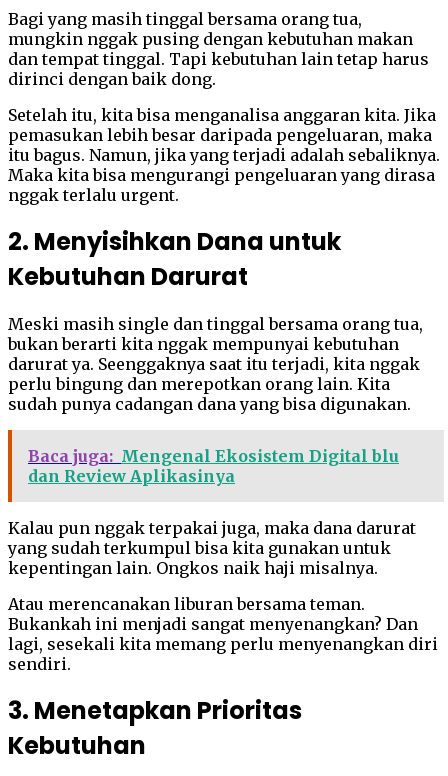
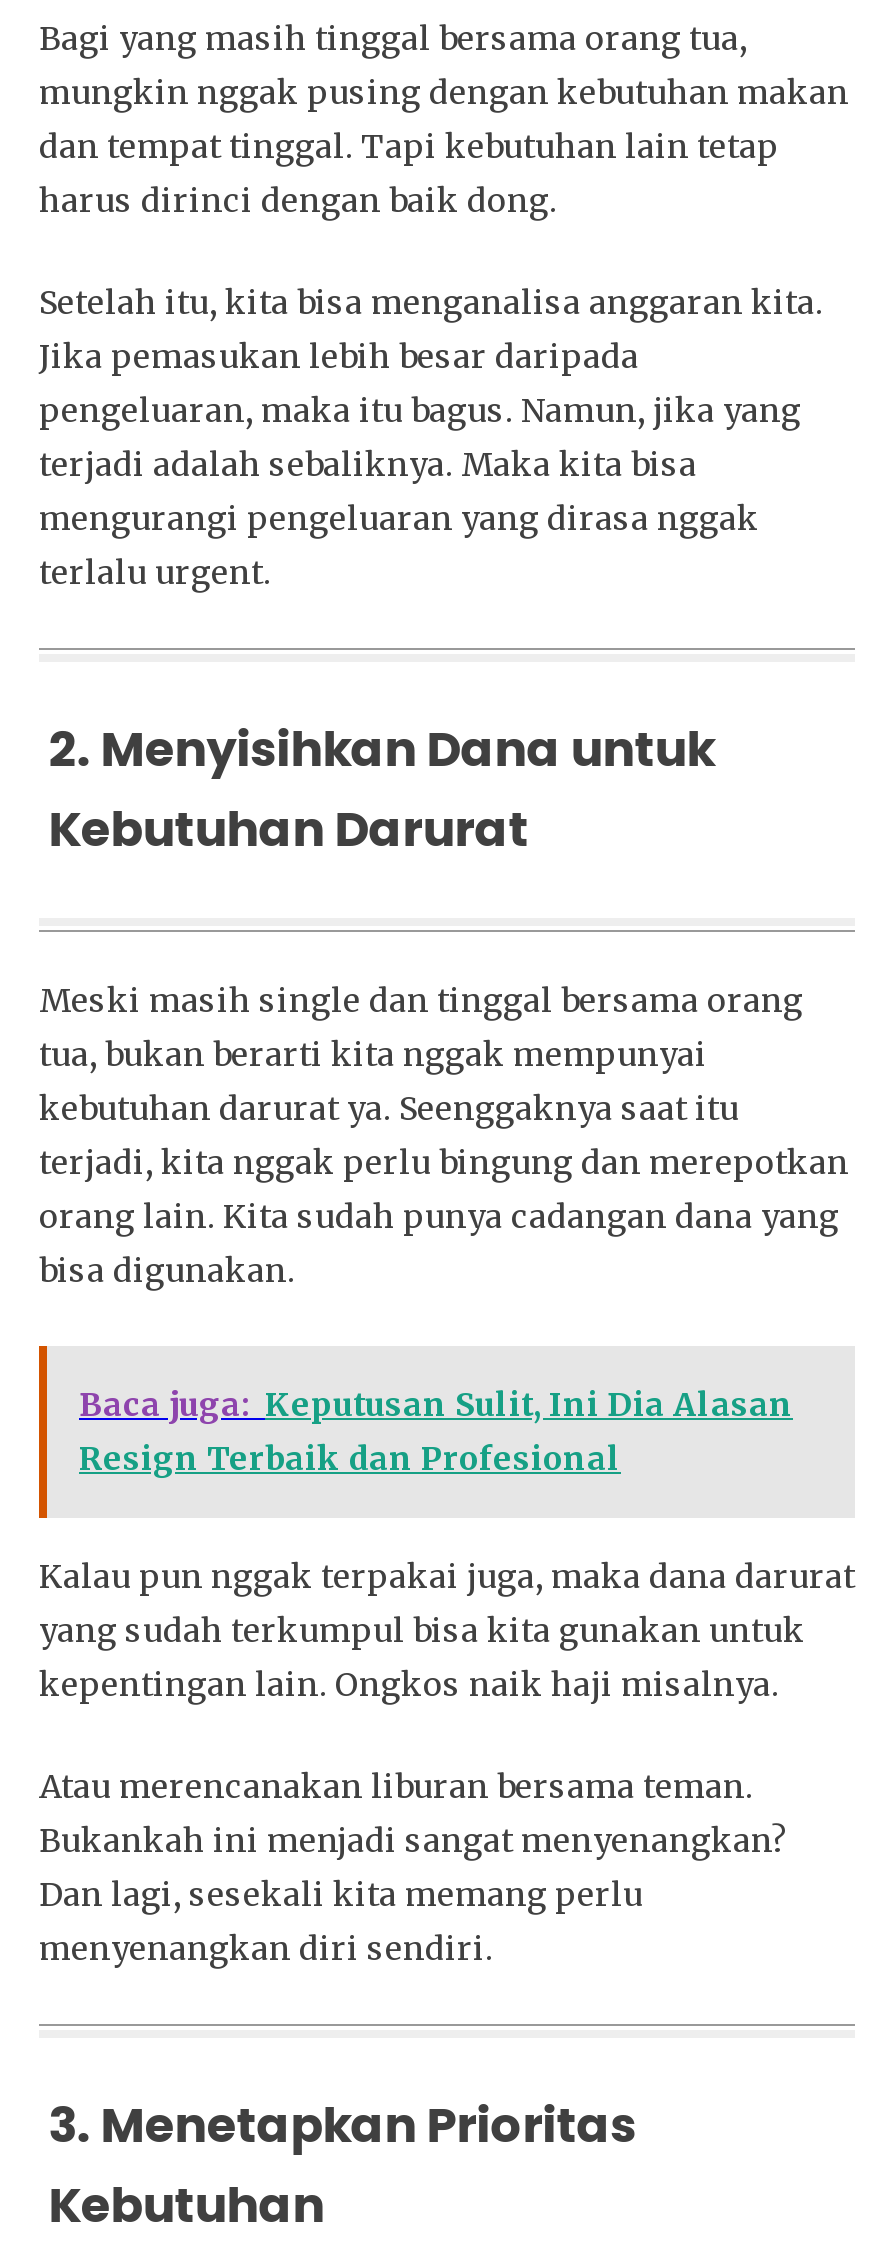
[28,446,399,486] Baca juga: Mengenal Ekosistem Digital blu | dan Review Aplikasinya -> [79,1384,793,1478] Baca juga: Keputusan Sulit, Ini Dia Alasan | Resign Terbaik dan Profesional

